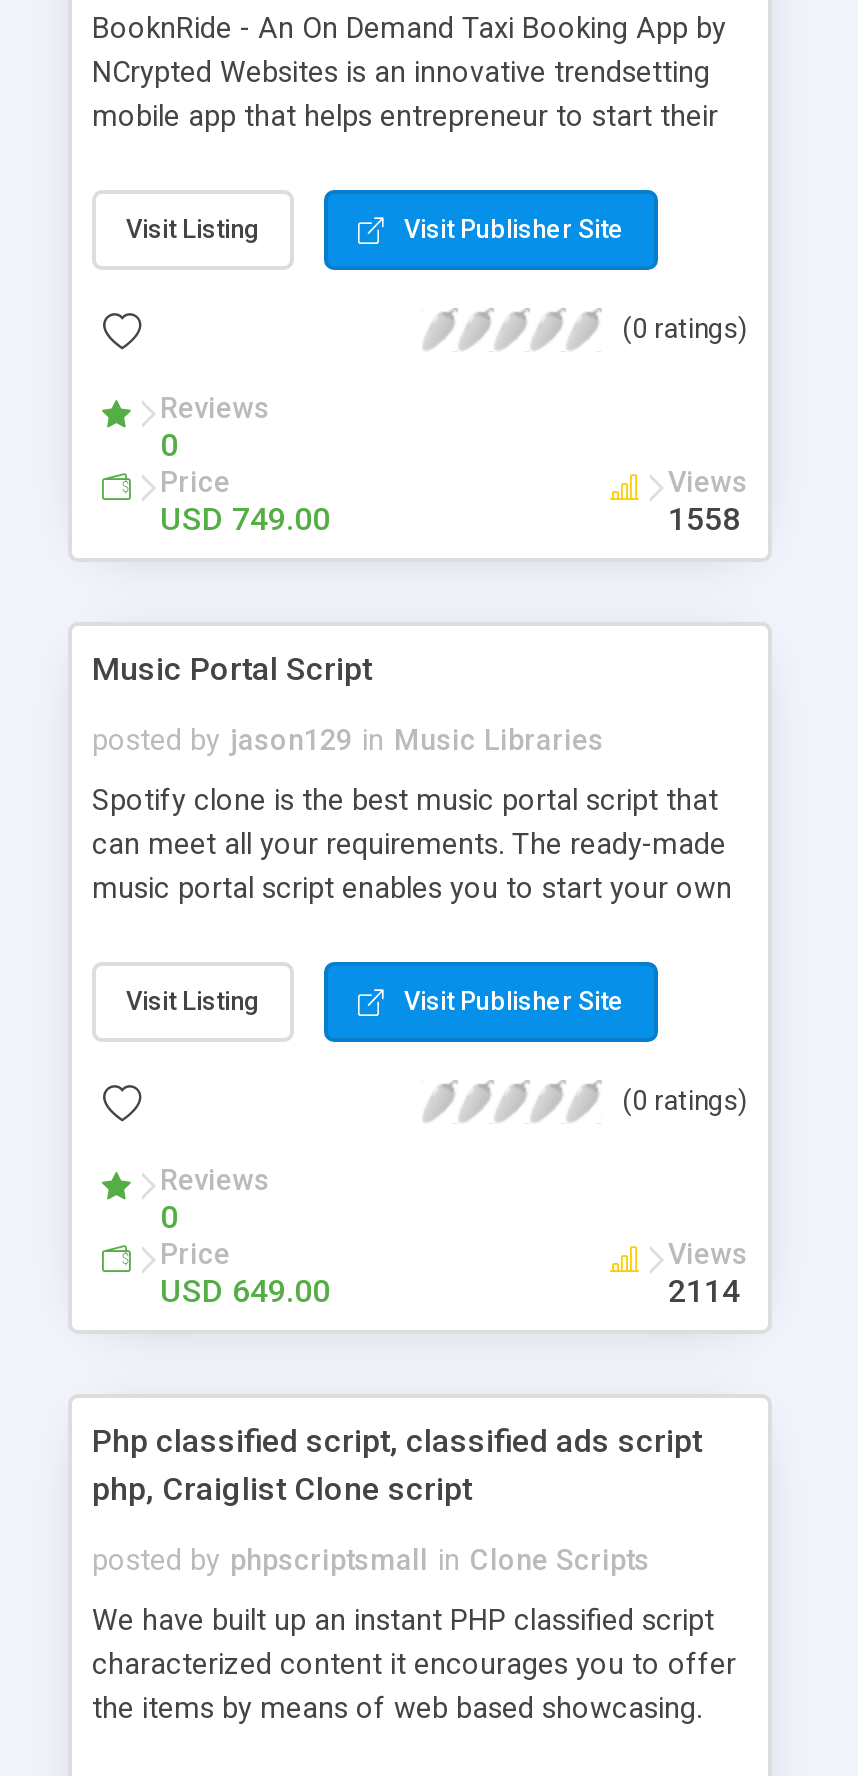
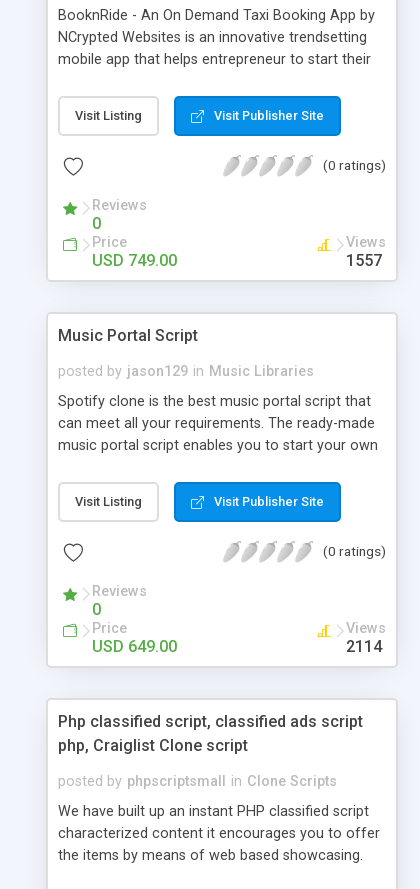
[668,500,740,538] 1558 -> [346,251,382,270] 1557

